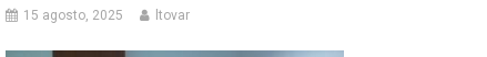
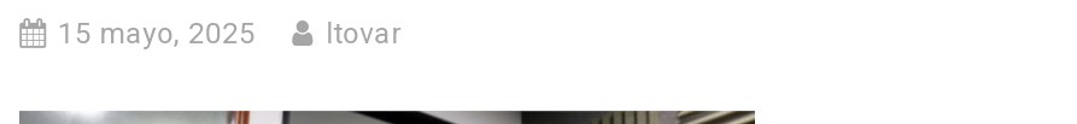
[23,8,123,23] 15 agosto, 2025 -> [58,16,256,50] 15 mayo, 2025

